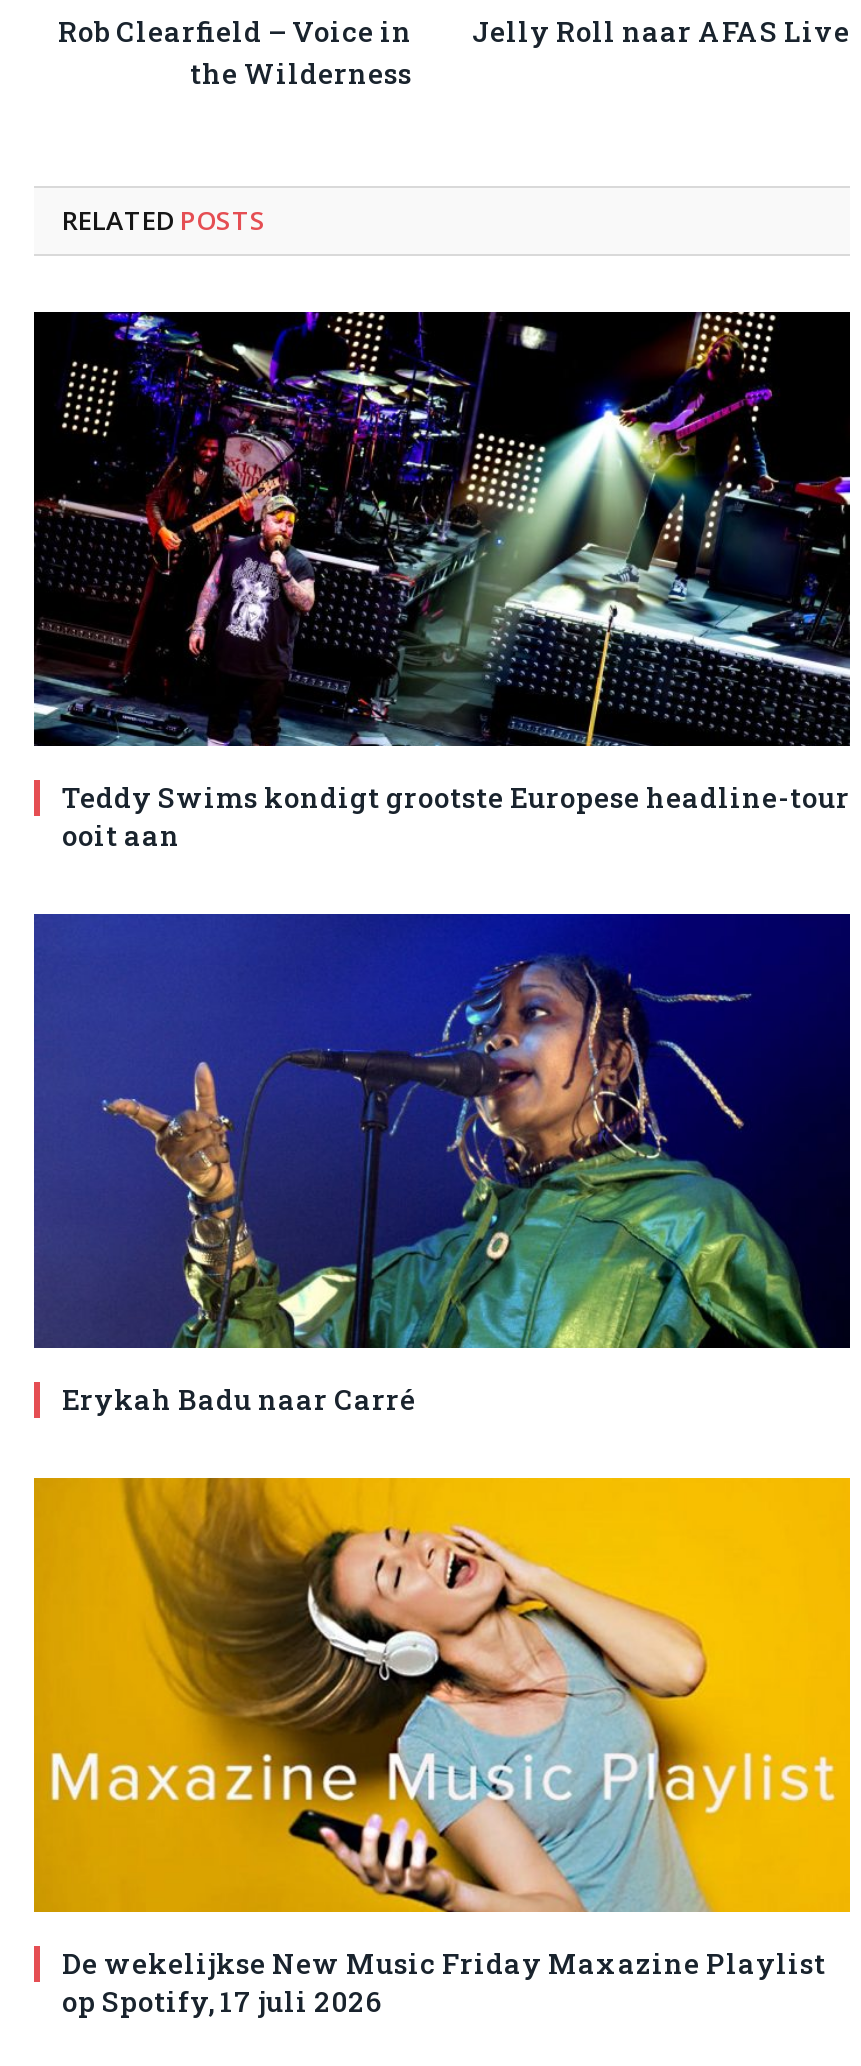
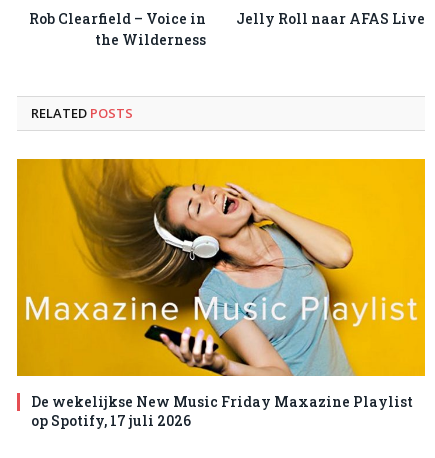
[32,310,852,854] [image] | Teddy Swims kondigt grootste Europese headline-tour | ooit aan -> none
[32,912,852,1418] [image] | Erykah Badu naar Carré -> none

